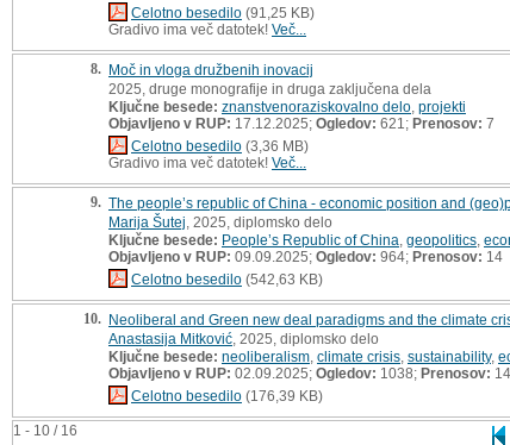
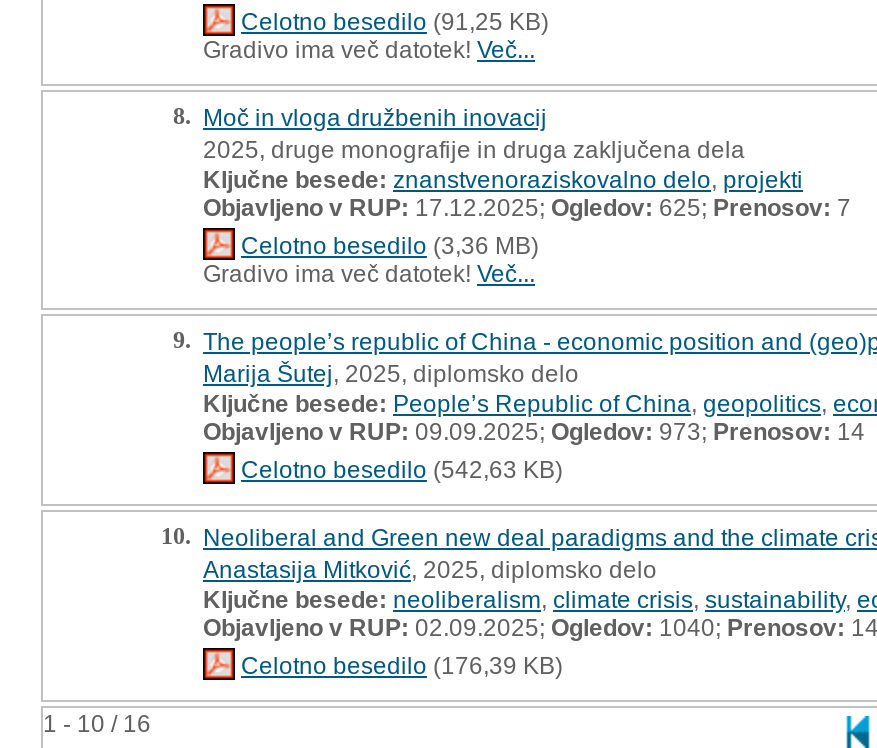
[108,115,495,131] Objavljeno v RUP:17.12.2025;Ogledov:621;Prenosov: 7 -> [203,193,851,221] Objavljeno v RUP:17.12.2025;Ogledov:625;Prenosov: 7
[108,248,503,265] Objavljeno v RUP:09.09.2025;Ogledov:964;Prenosov:14 -> [203,417,865,445] Objavljeno v RUP:09.09.2025;Ogledov:973;Prenosov:14
[108,365,510,381] Objavljeno v RUP:02.09.2025; Ogledov:1038;Prenosov: 14 -> [203,613,877,641] Objavljeno v RUP:02.09.2025; Ogledov:1040;Prenosov: 14

